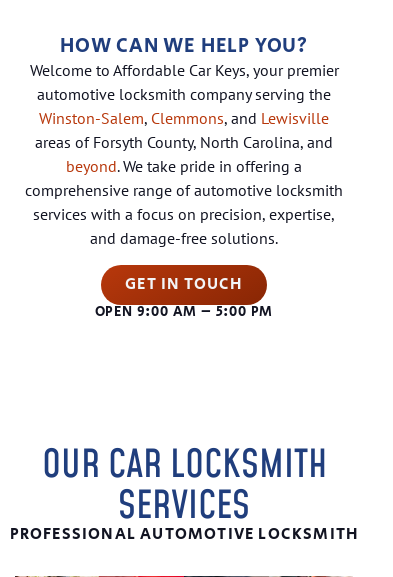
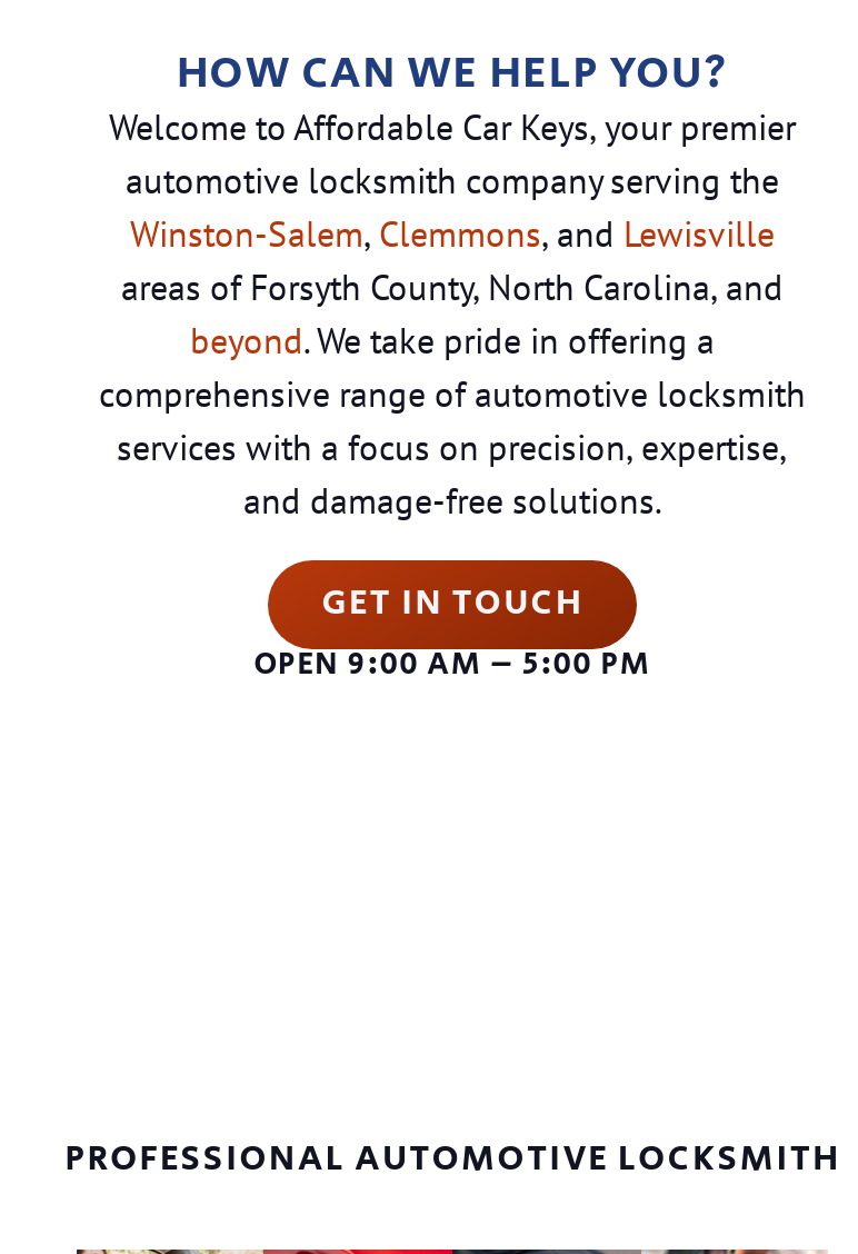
[41,439,326,533] OUR CAR LOCKSMITH | SERVICES -> none

